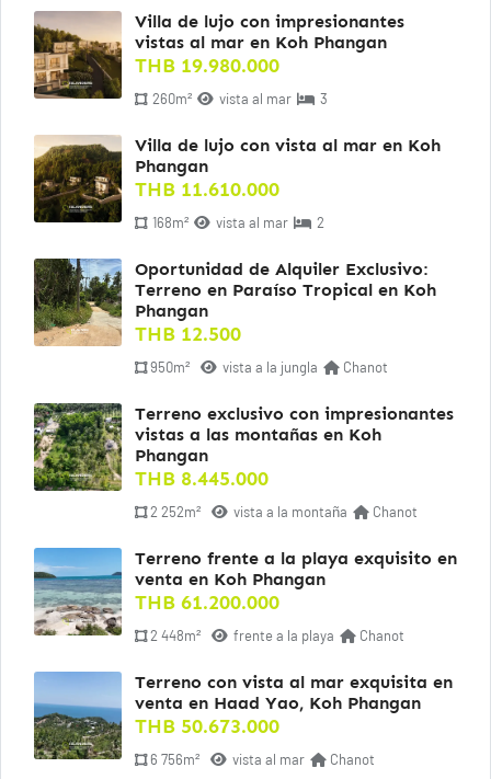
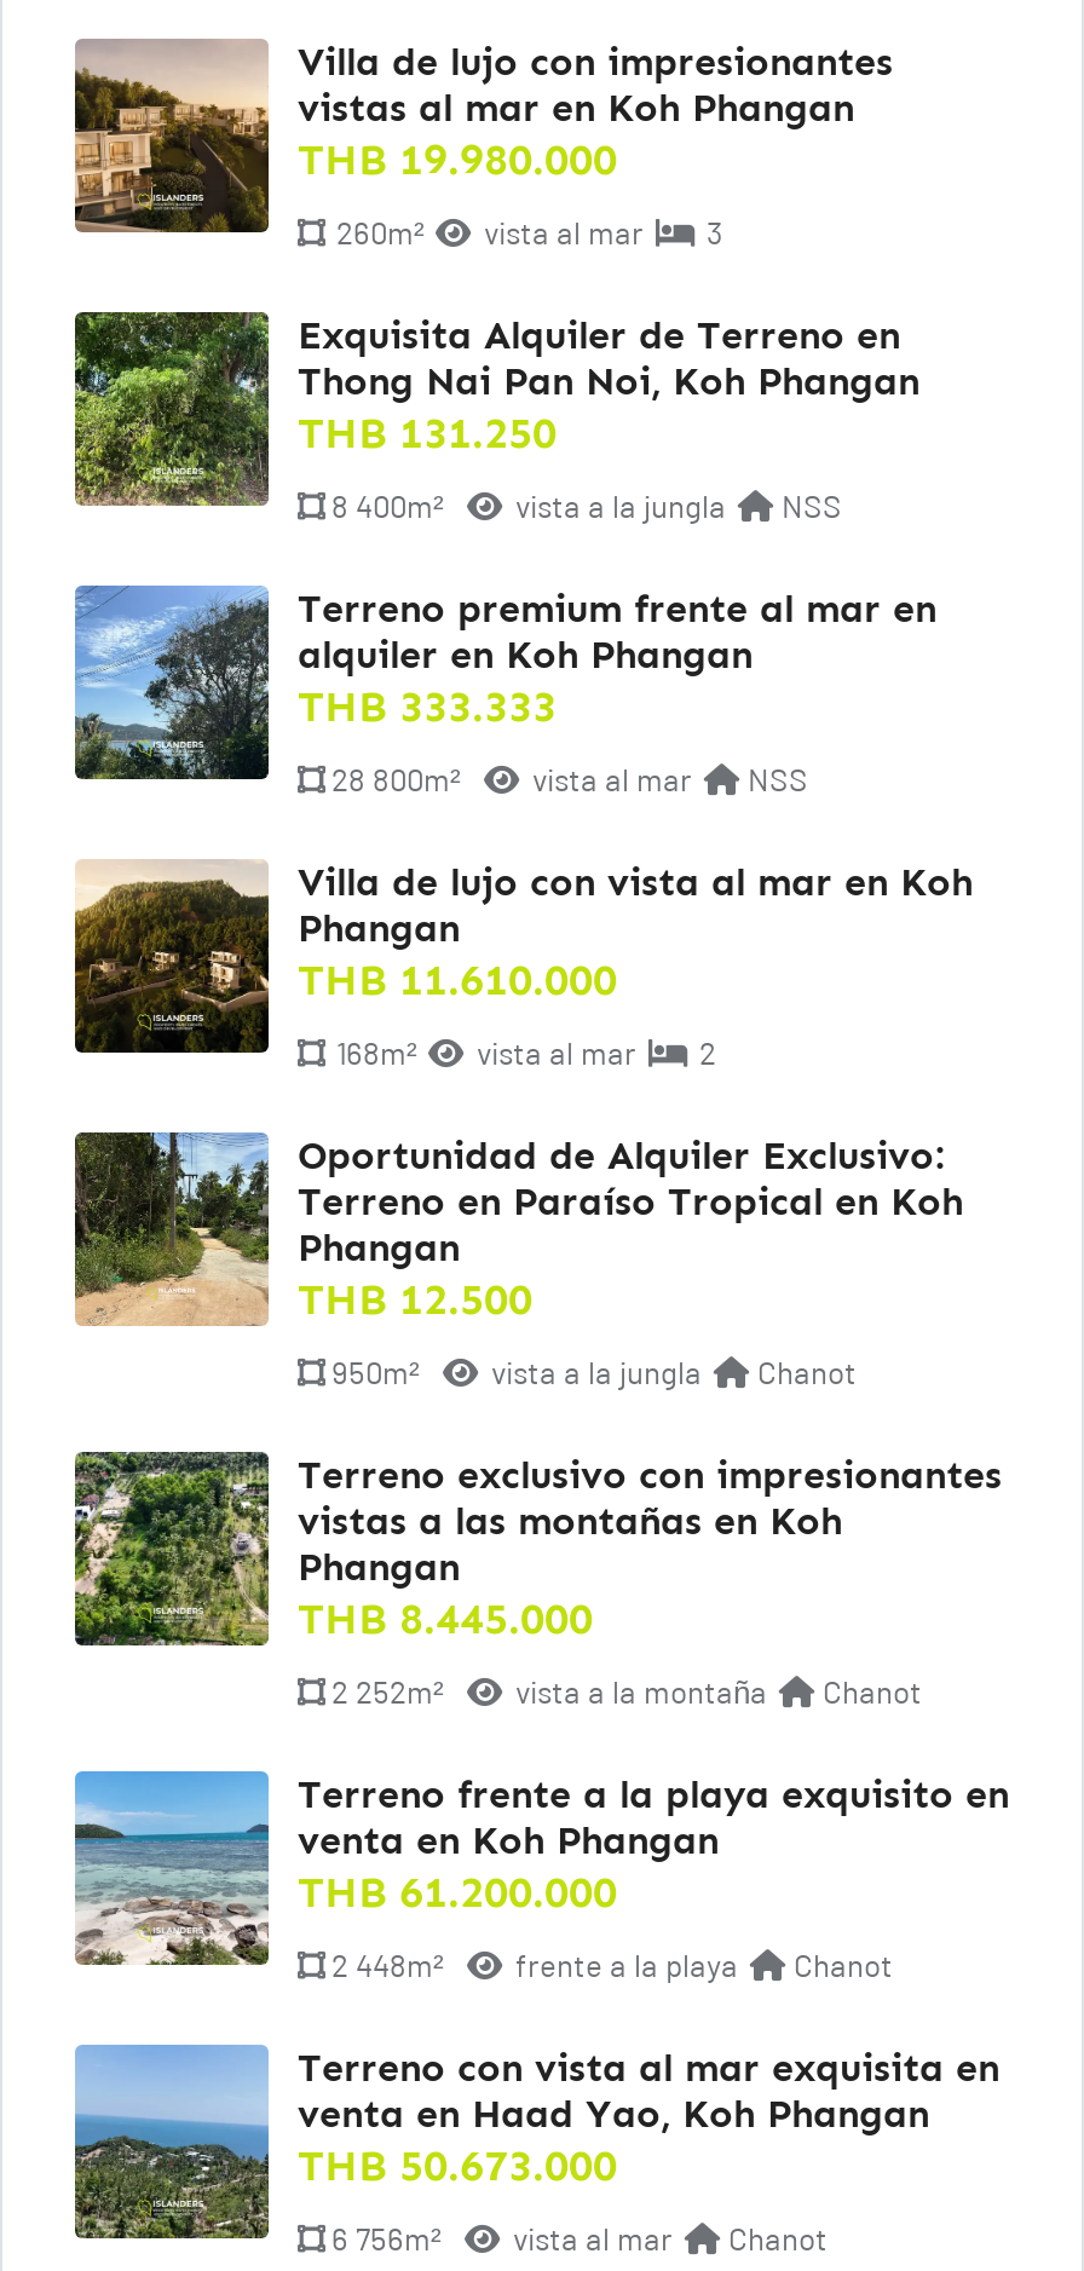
none -> [73,311,936,797] [image] | Exquisita Alquiler de Terreno en | Thong Nai Pan Noi, Koh Phangan | THB 131.250 | 8 400m² | vista a la jungla | NSS | Terreno premium frente al mar en | alquiler en Koh Phangan | THB 333.333 | 28 800m² | vista al mar | NSS
none -> [73,584,269,783] [image]

